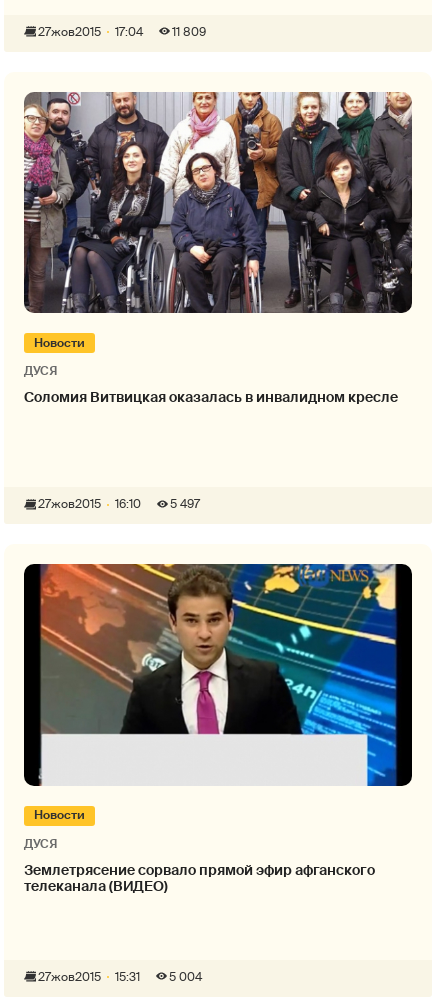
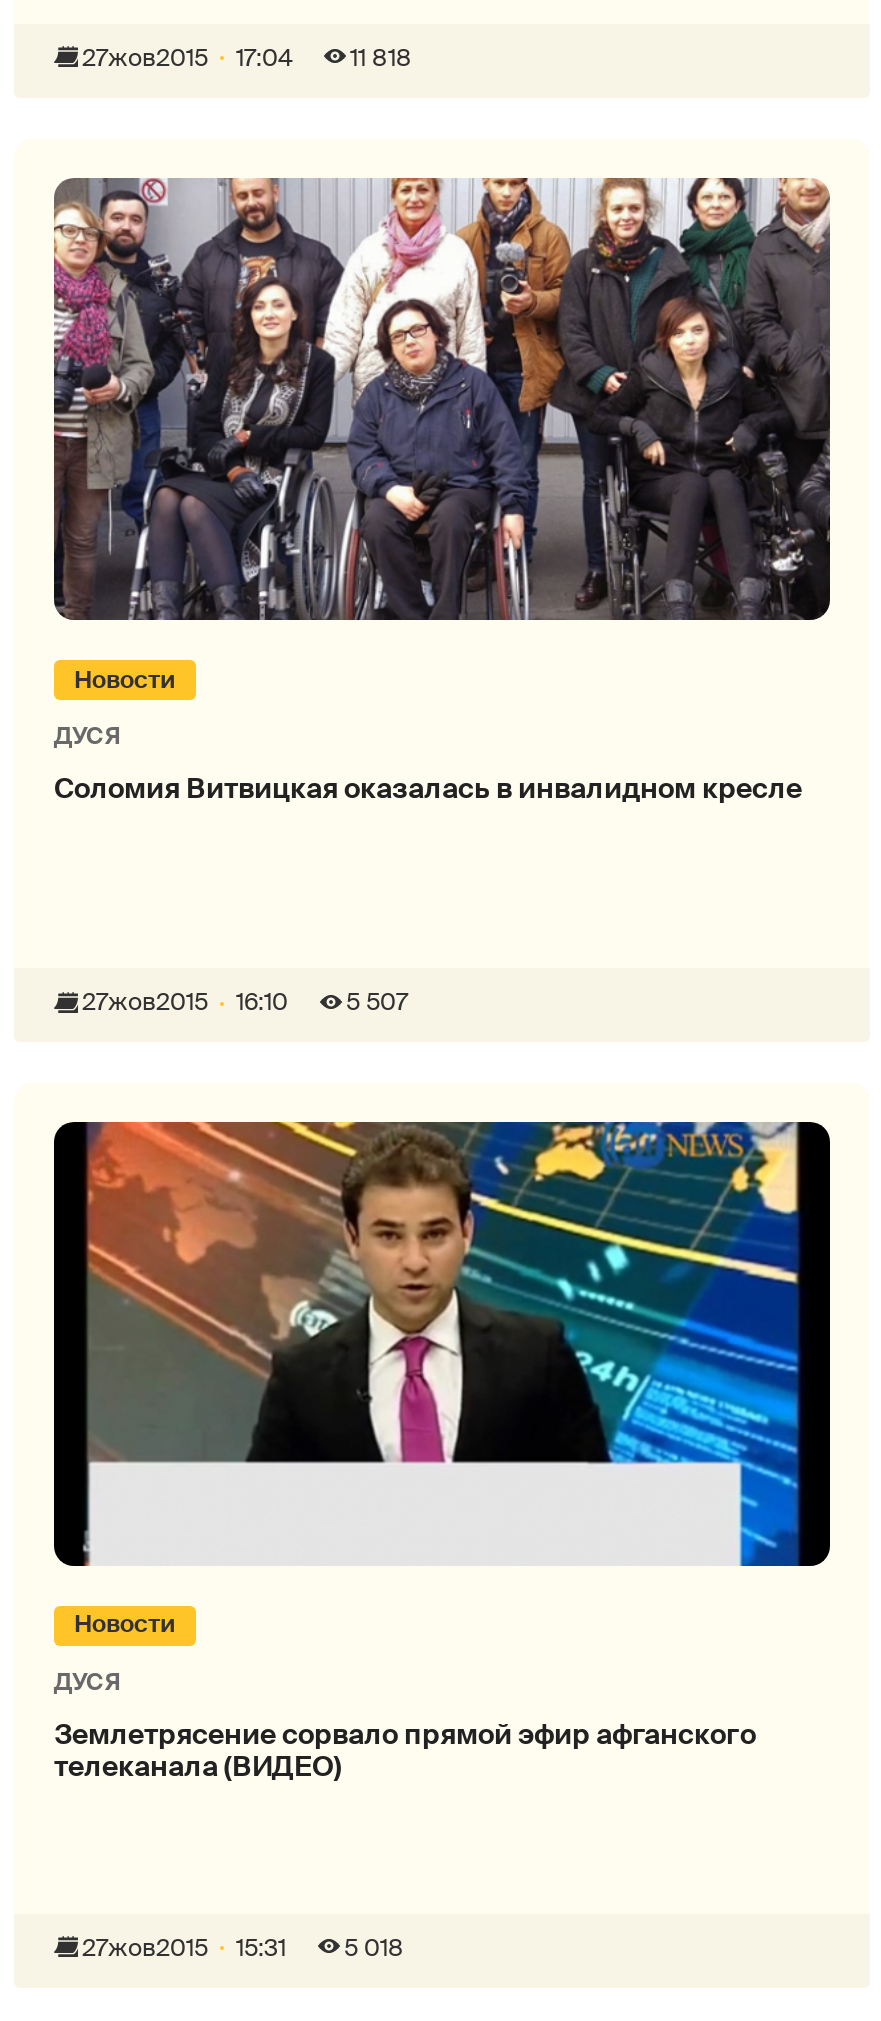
[172,24,206,40] 11 809 -> [350,41,412,73] 11 818
[38,496,200,512] 27жов2015 16:10 5 497 -> [82,986,408,1018] 27жов2015 16:10 5 507
[169,969,202,985] 5 004 -> [344,1931,404,1963] 5 018

